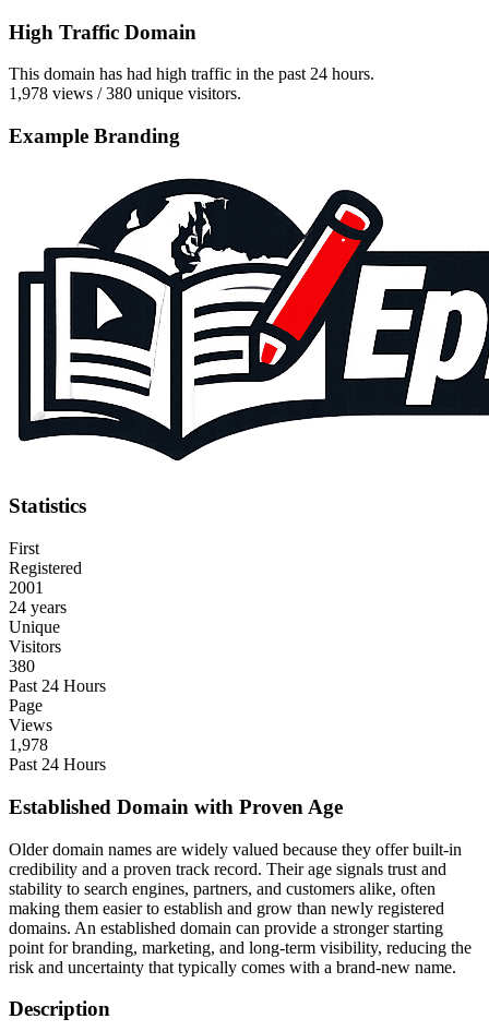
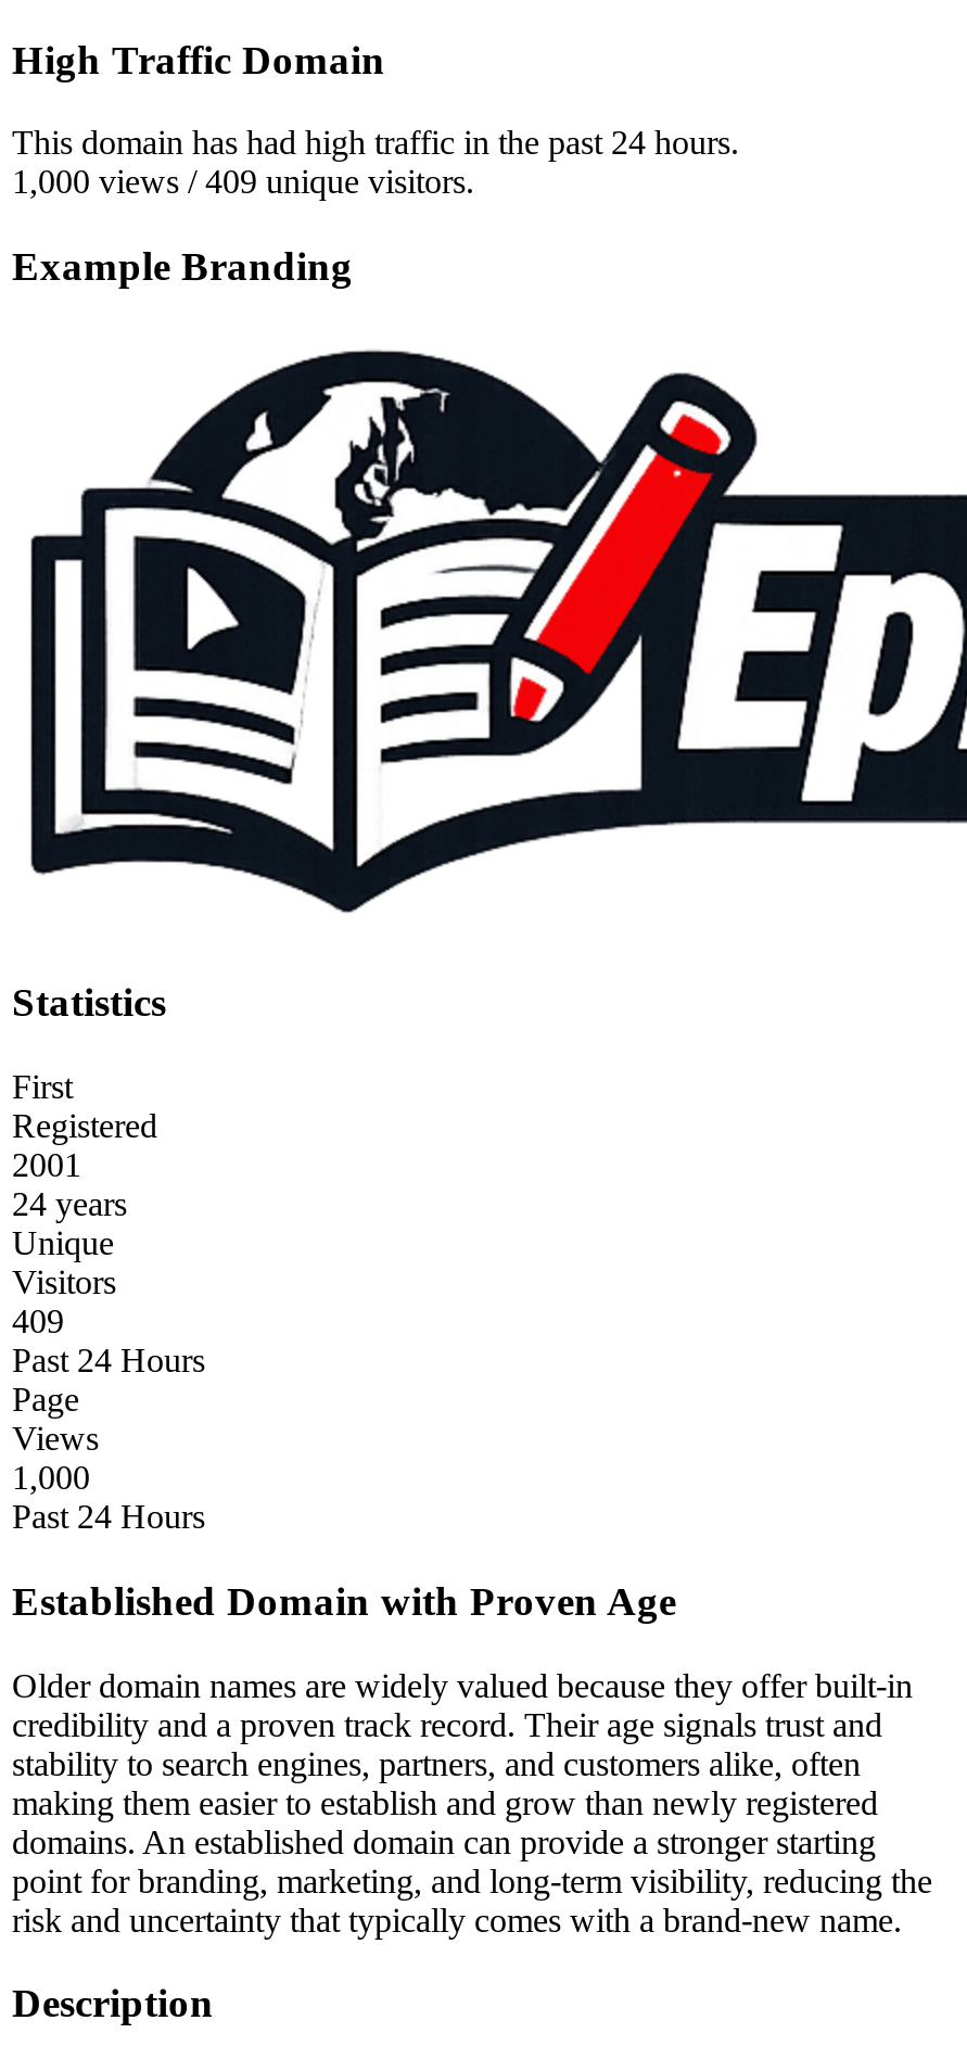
[9,84,241,103] 1,978 views / 380 unique visitors. -> [12,163,474,200] 1,000 views / 409 unique visitors.
[9,657,35,676] 380 -> [12,1303,64,1340] 409
[9,736,48,754] 1,978 -> [12,1459,90,1496] 1,000

